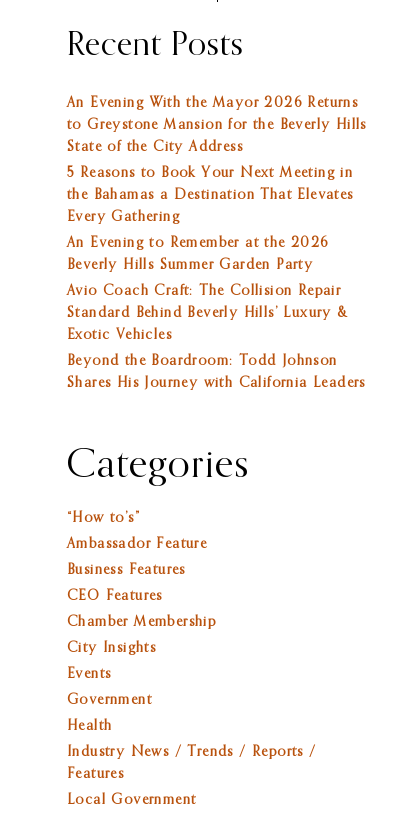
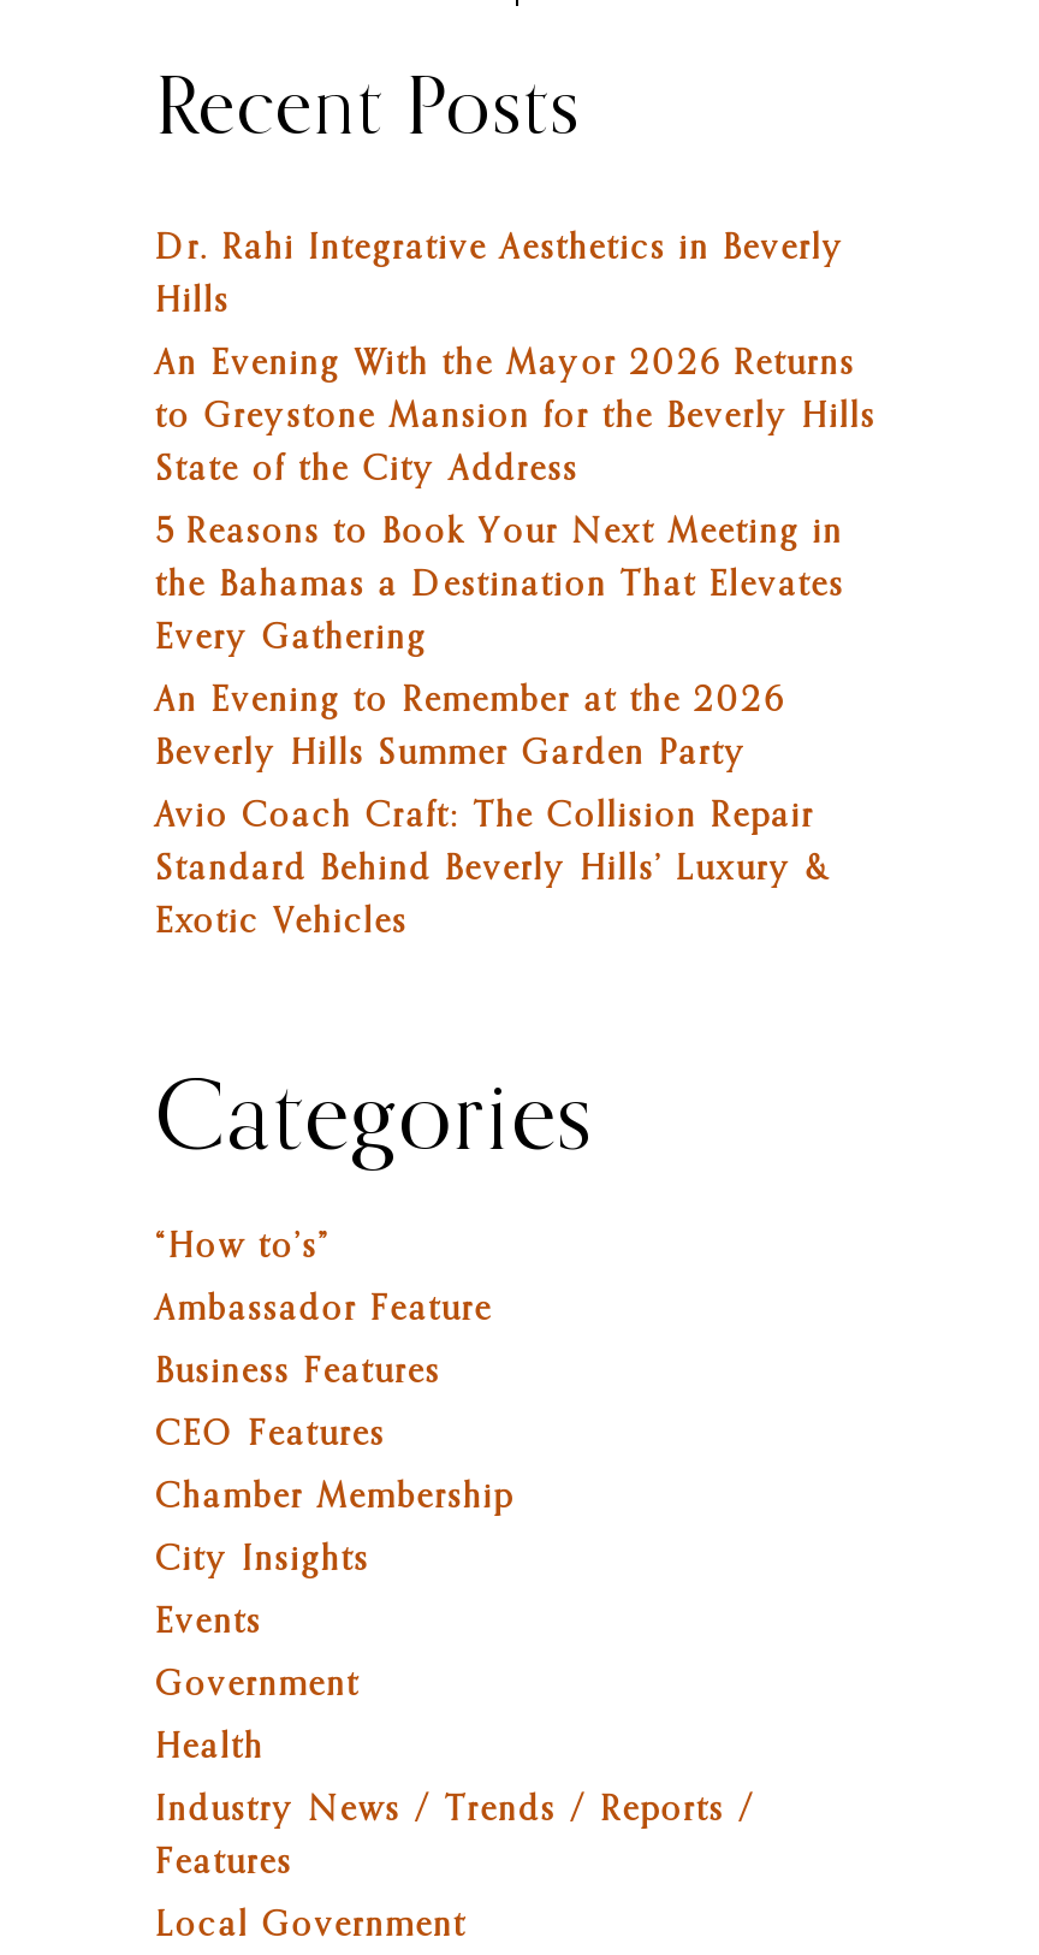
none -> [155,231,845,318] Dr. Rahi Integrative Aesthetics in Beverly | Hills
moved [67,96,367,342] -> [155,347,876,939]: An Evening With the Mayor 2026 Returns | to Greystone Mansion for the Beverly Hills | State of the City Address | ... | Standard Behind Beverly Hills’ Luxury & | Exotic Vehicles
[67,354,366,390] Beyond the Boardroom: Todd Johnson | Shares His Journey with California Leaders -> none

